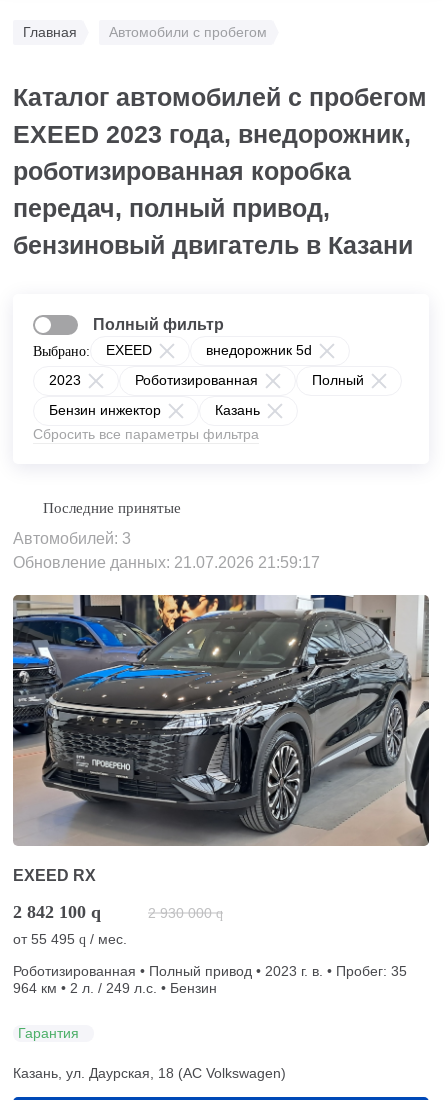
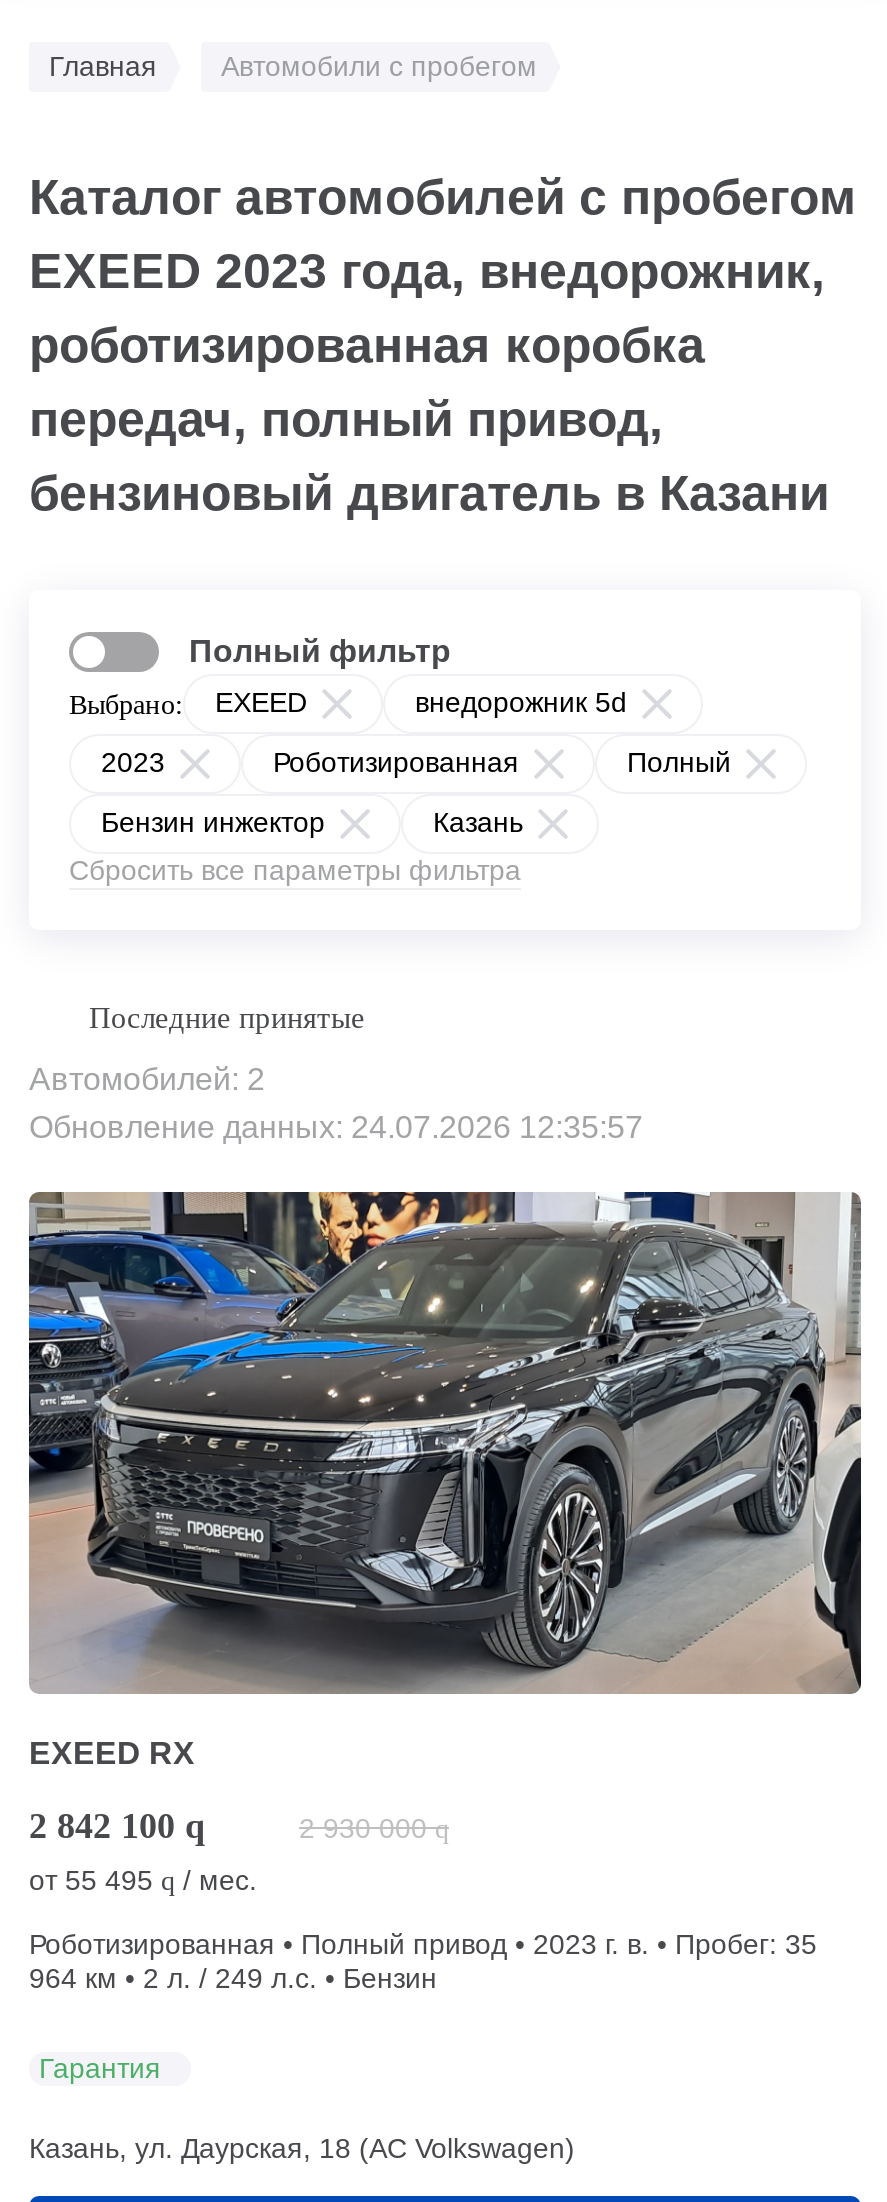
[13,530,131,547] Автомобилей: 3 -> [29,1062,265,1096] Автомобилей: 2
[13,554,320,571] Обновление данных: 21.07.2026 21:59:17 -> [29,1110,643,1144] Обновление данных: 24.07.2026 12:35:57

